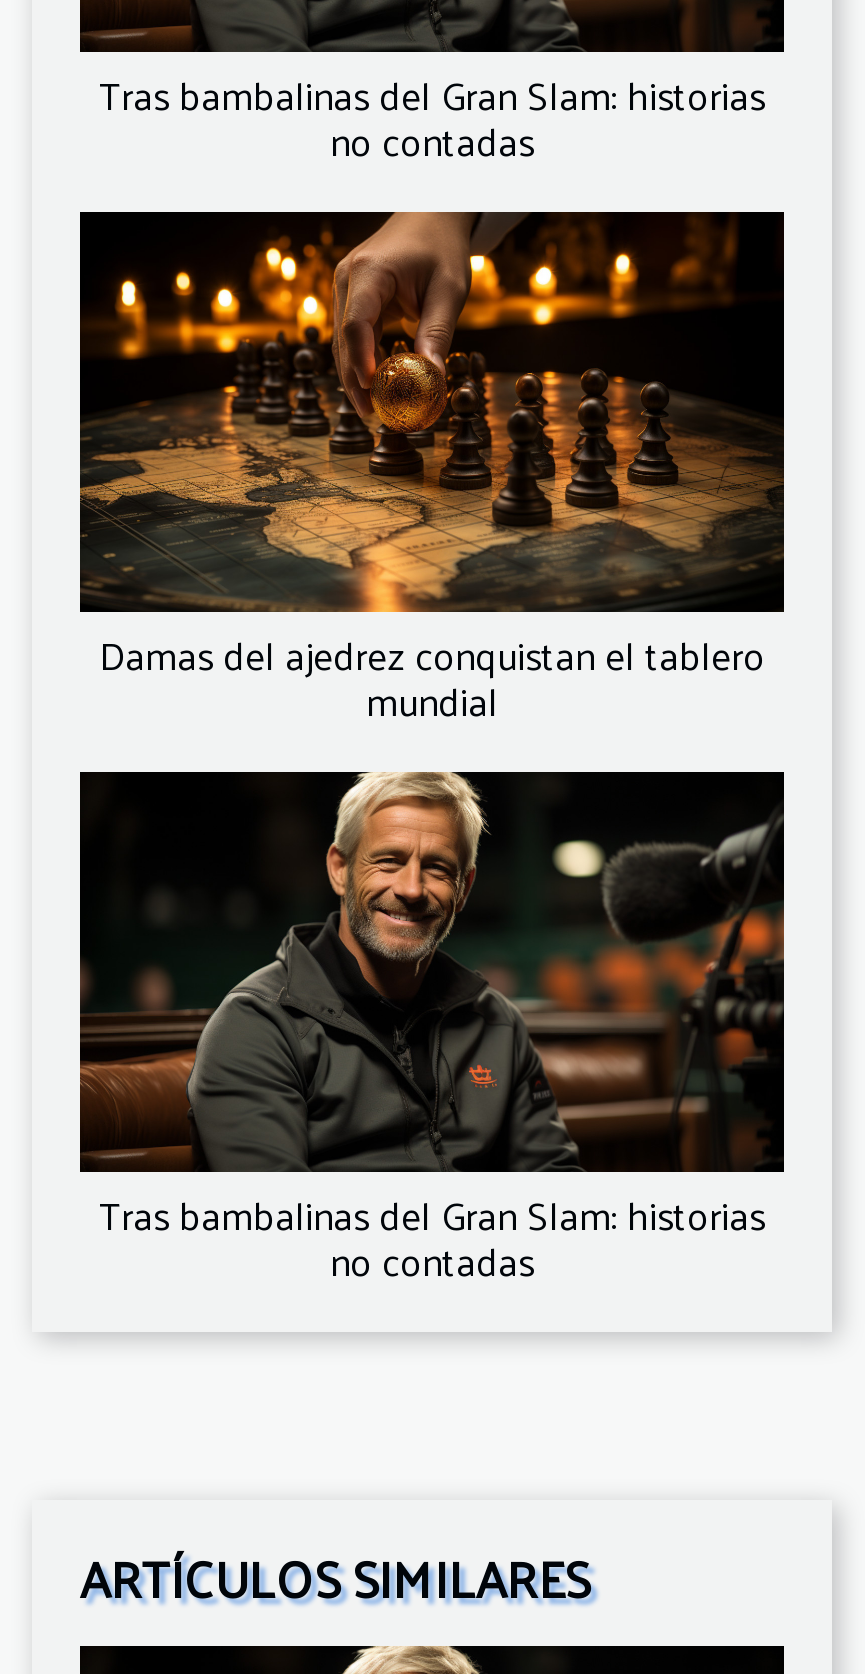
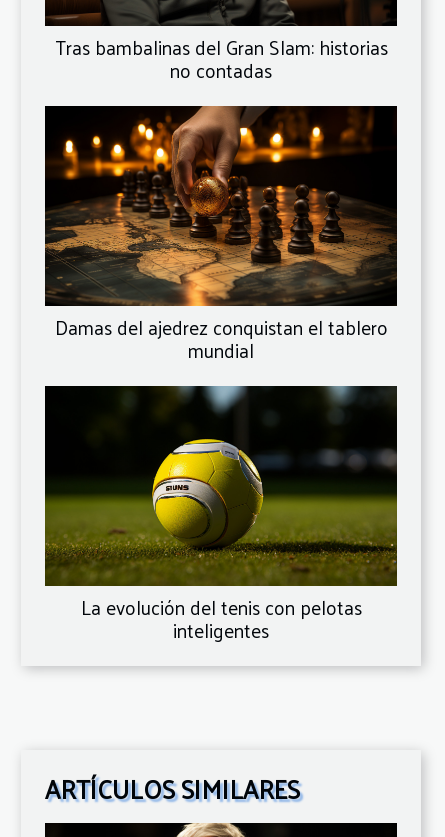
[80,770,786,1294] [image] | Tras bambalinas del Gran Slam: historias | no contadas -> [45,385,397,647] [image] | La evolución del tenis con pelotas | inteligentes

